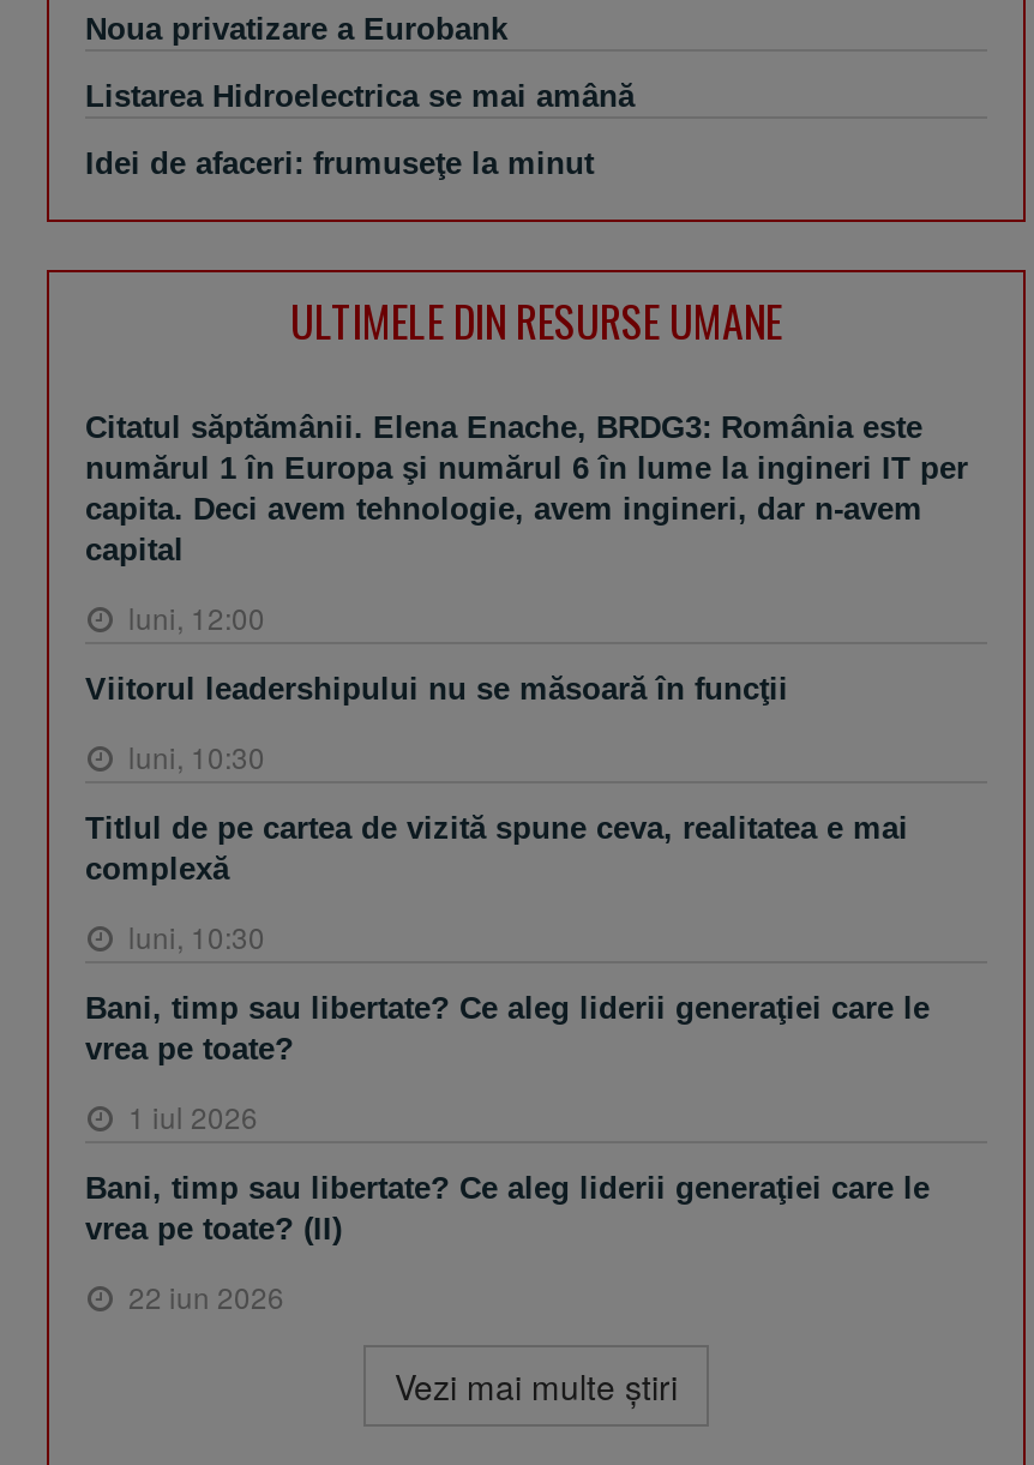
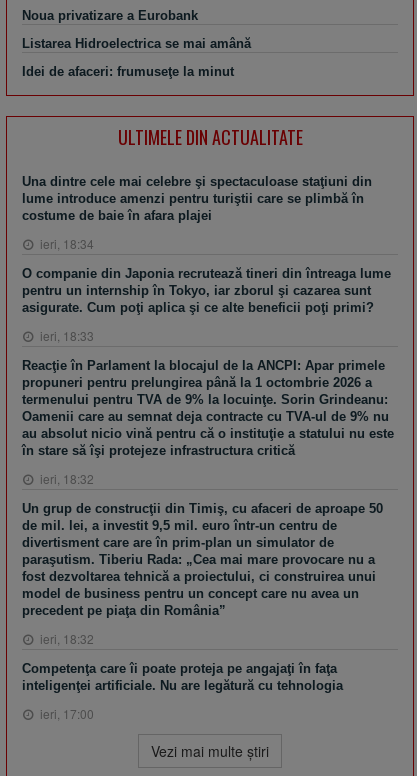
[290,289,782,351] ULTIMELE DIN RESURSE UMANE -> [117,124,302,150] ULTIMELE DIN ACTUALITATE
[85,409,968,567] Citatul săptămânii. Elena Enache, BRDG3: România este | numărul 1 în Europa şi numărul 6 în lume la ingineri IT per | capita. Deci avem tehnologie, avem ingineri, dar n-avem | capital -> [22,174,372,223] Una dintre cele mai celebre şi spectaculoase staţiuni din | lume introduce amenzi pentru turiştii care se plimbă în | costume de baie în afara plajei
[121,596,265,637] luni, 12:00 -> [37,235,94,252] ieri, 18:34
[85,670,788,706] Viitorul leadershipului nu se măsoară în funcţii -> [22,266,391,315] O companie din Japonia recrutează tineri din întreaga lume | pentru un internship în Tokyo, iar zborul şi cazarea sunt | asigurate. Cum poţi aplica şi ce alte beneficii poţi primi?
[121,735,265,776] luni, 10:30 -> [37,327,94,344] ieri, 18:33
[85,810,908,886] Titlul de pe cartea de vizită spune ceva, realitatea e mai | complexă -> [22,358,394,458] Reacţie în Parlament la blocajul de la ANCPI: Apar primele | propuneri pentru prelungirea până la 1 octombrie 2026 a | termenului pentru TVA de 9% la locuinţe. Sorin Grindeanu: | Oamenii care au semnat deja contracte cu TVA-ul de 9% nu | au absolut nicio vină pentru că o instituţie a statului nu este | în stare să îşi protejeze infrastructura critică
[121,915,265,956] luni, 10:30 -> [37,470,94,487] ieri, 18:32
[85,990,930,1066] Bani, timp sau libertate? Ce aleg liderii generaţiei care le | vrea pe toate? -> [22,501,383,618] Un grup de construcţii din Timiş, cu afaceri de aproape 50 | de mil. lei, a investit 9,5 mil. euro într-un centru de | divertisment care are în prim-plan un simulator de | paraşutism. Tiberiu Rada: „Cea mai mare provocare nu a | fost dezvoltarea tehnică a proiectului, ci construirea unui | model de business pentru un concept care nu avea un | precedent pe piaţa din România”
[121,1095,258,1136] 1 iul 2026 -> [37,630,94,647] ieri, 18:32
[85,1170,930,1246] Bani, timp sau libertate? Ce aleg liderii generaţiei care le | vrea pe toate? (II) -> [22,661,343,693] Competenţa care îi poate proteja pe angajaţi în faţa | inteligenţei artificiale. Nu are legătură cu tehnologia
[121,1275,284,1316] 22 iun 2026 -> [37,705,94,722] ieri, 17:00

